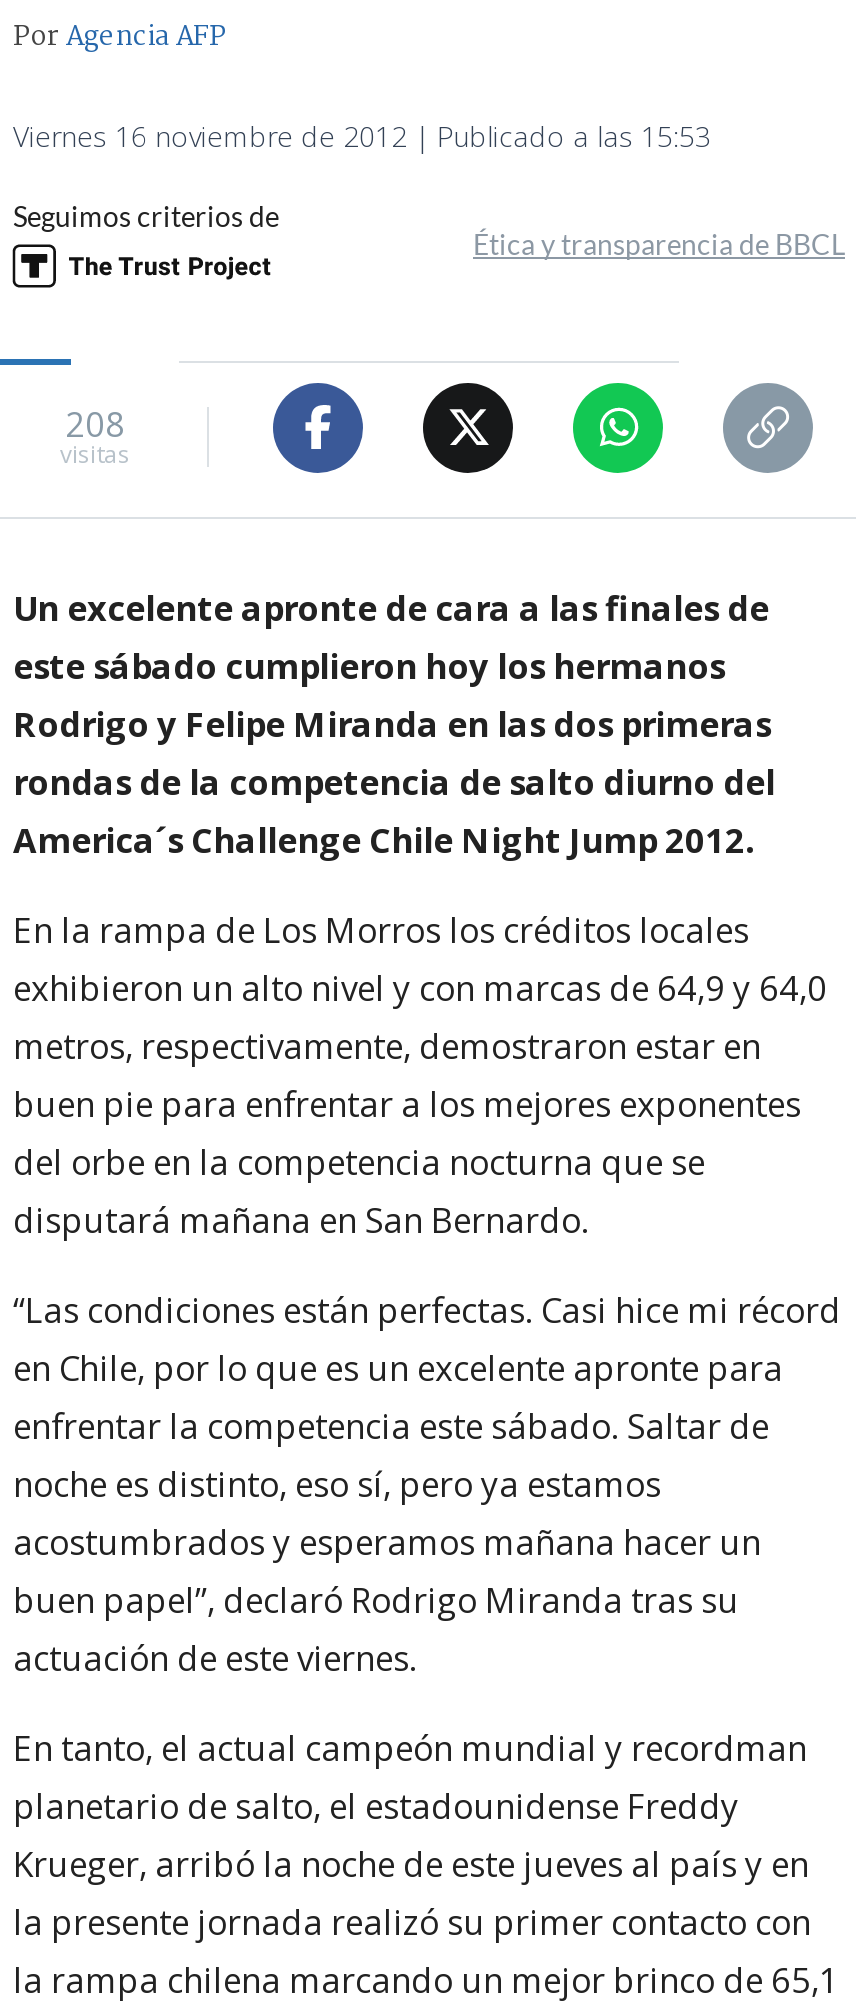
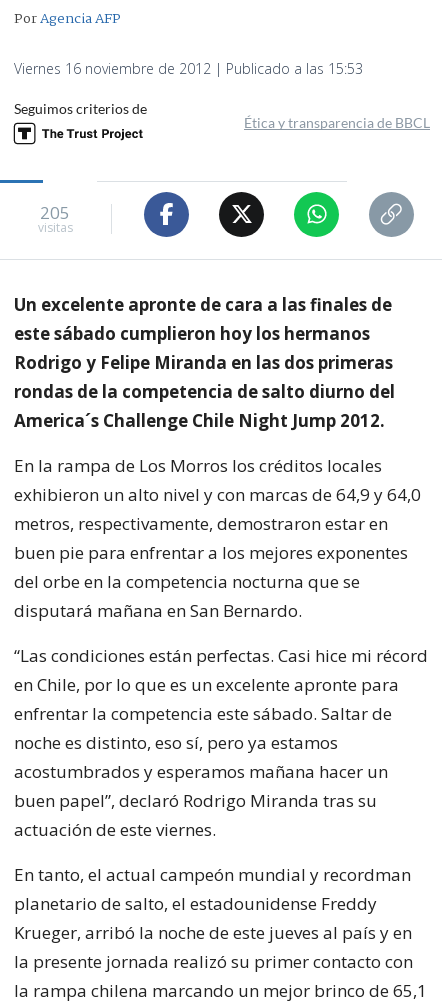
[65,402,125,448] 208 -> [40,201,70,224] 205

